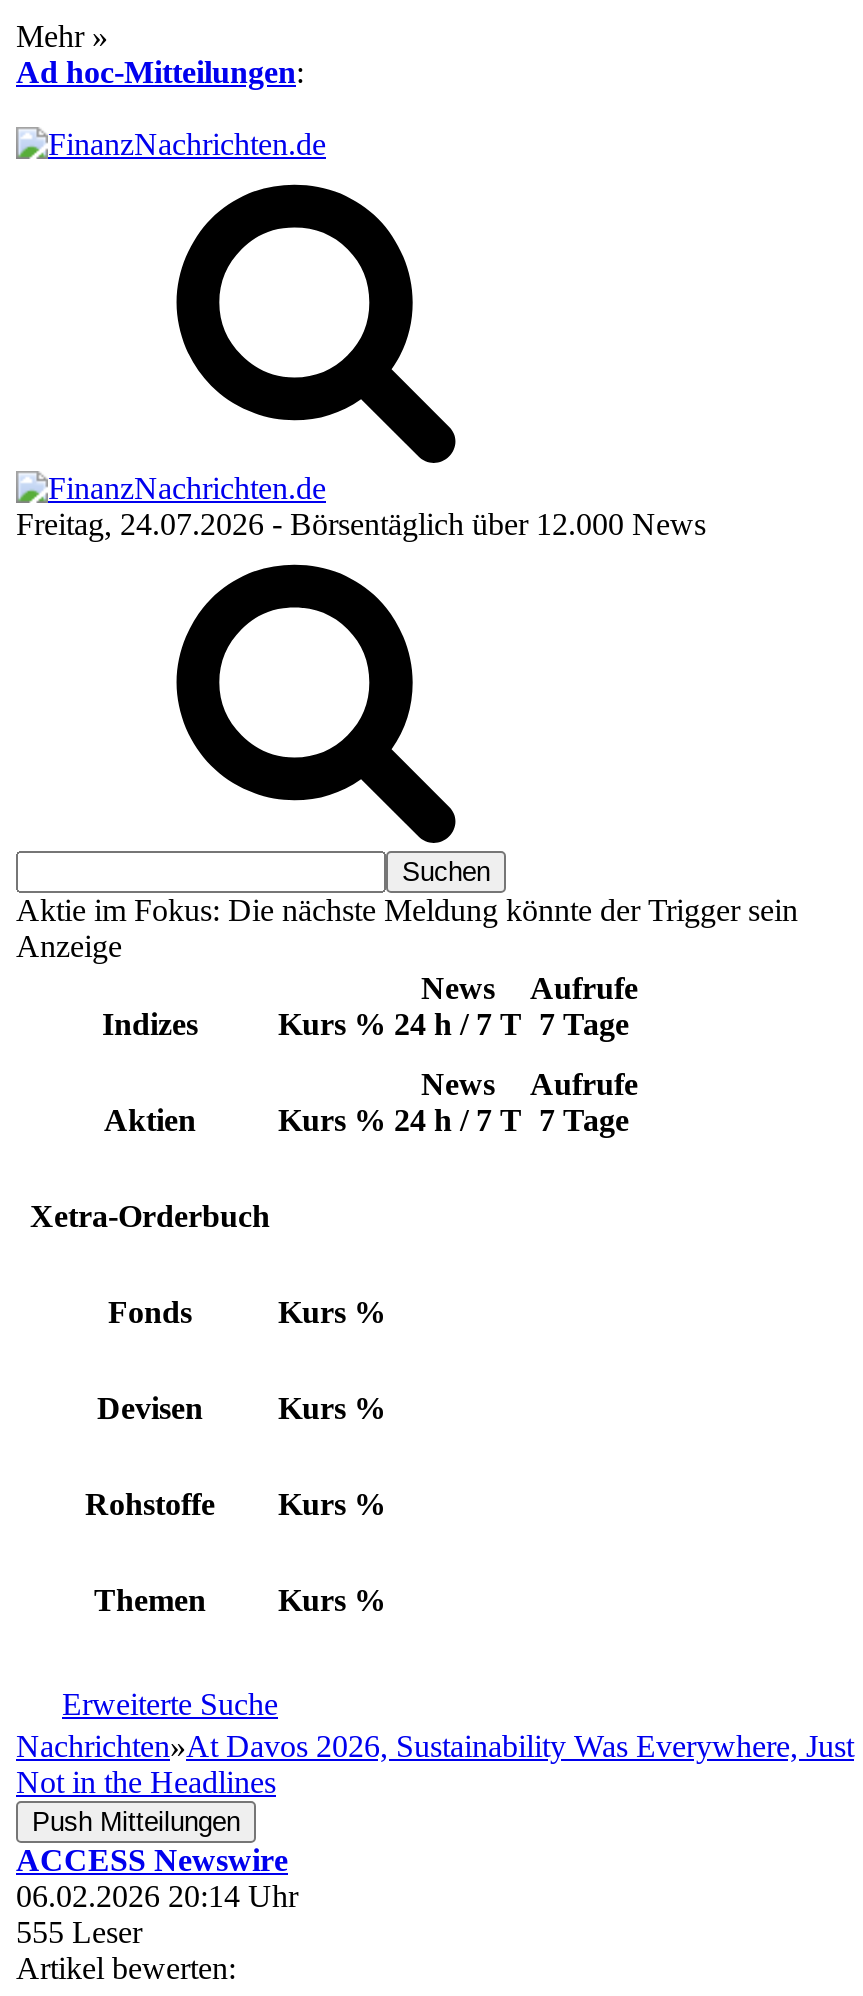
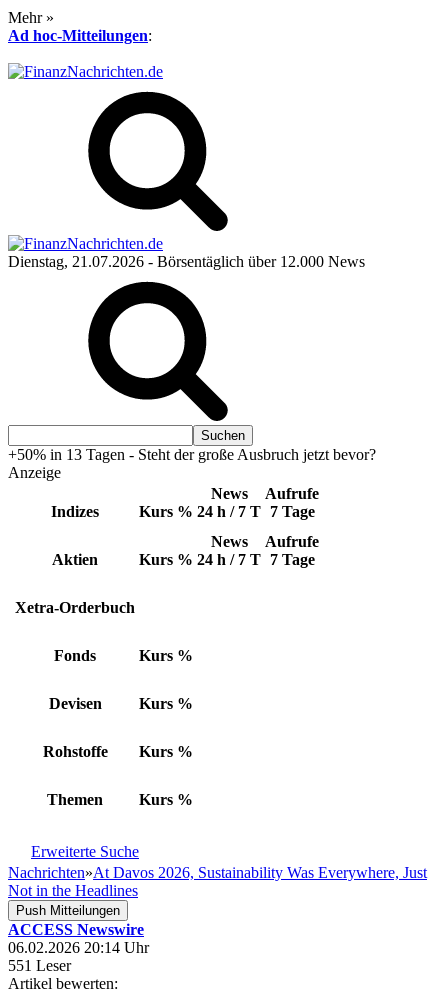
[16,507,706,541] Freitag, 24.07.2026 - Börsentäglich über 12.000 News -> [8,253,365,270] Dienstag, 21.07.2026 - Börsentäglich über 12.000 News
[16,893,798,927] Aktie im Fokus: Die nächste Meldung könnte der Trigger sein -> [8,446,376,463] +50% in 13 Tagen - Steht der große Ausbruch jetzt bevor?
[16,1915,142,1949] 555 Leser -> [8,957,71,974] 551 Leser

